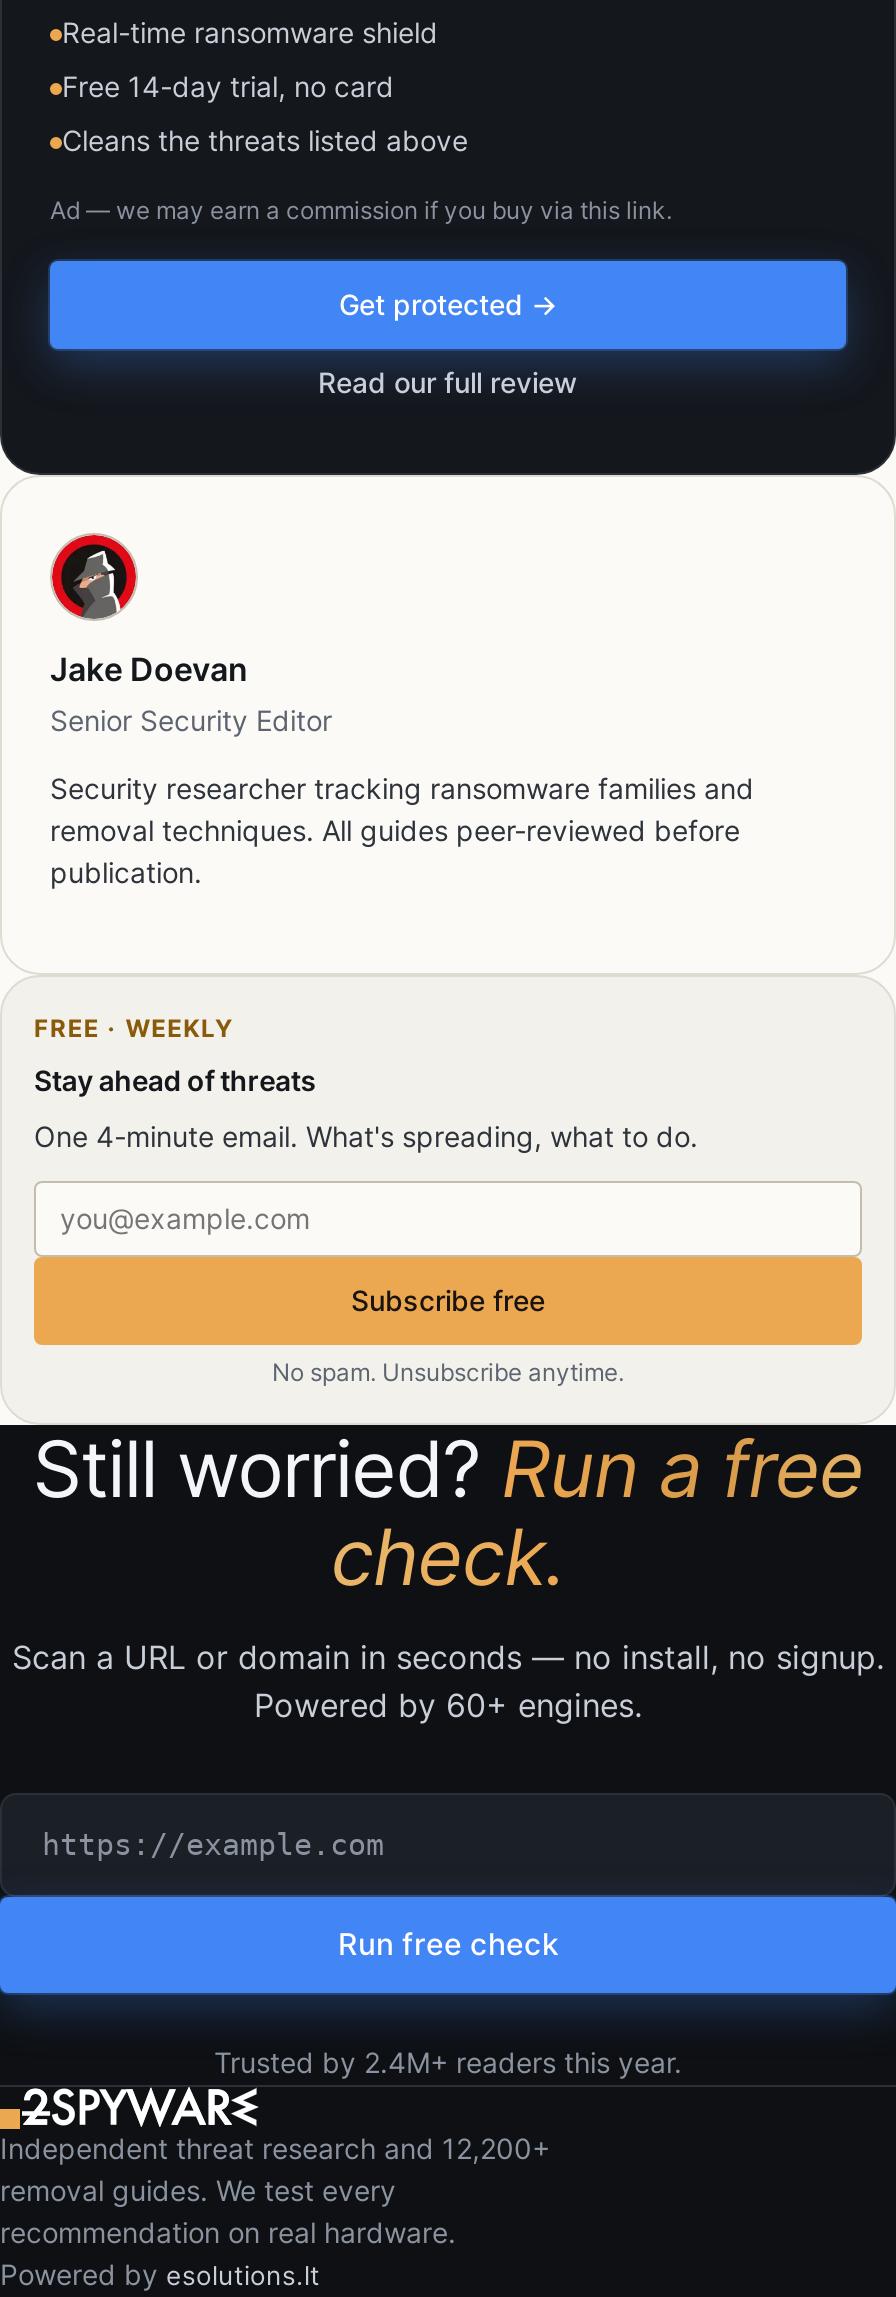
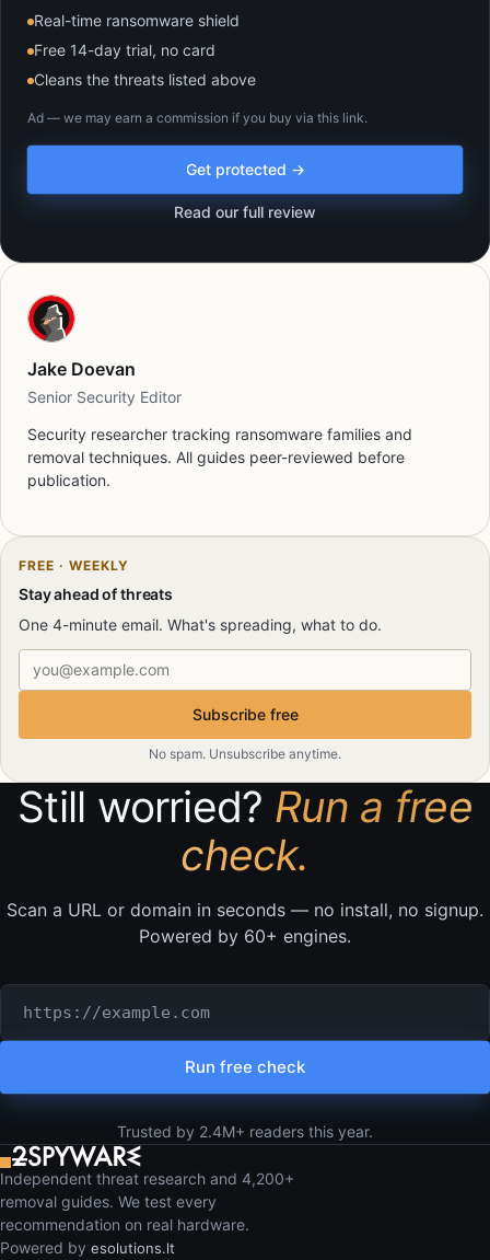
[0,2131,550,2165] Independent threat research and 12,200+ -> [0,1169,294,1188] Independent threat research and 4,200+

